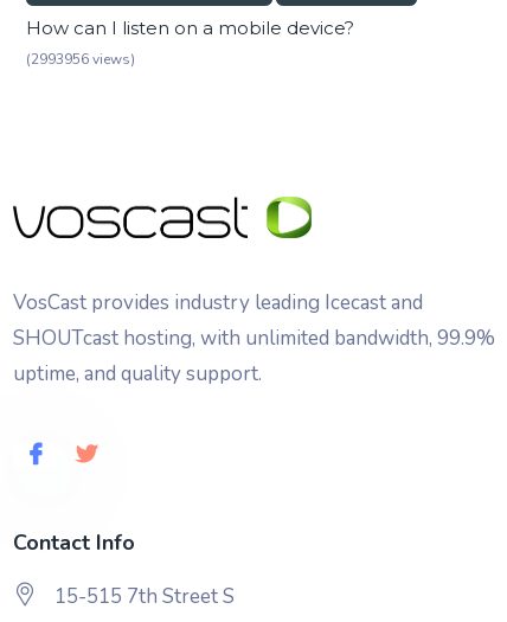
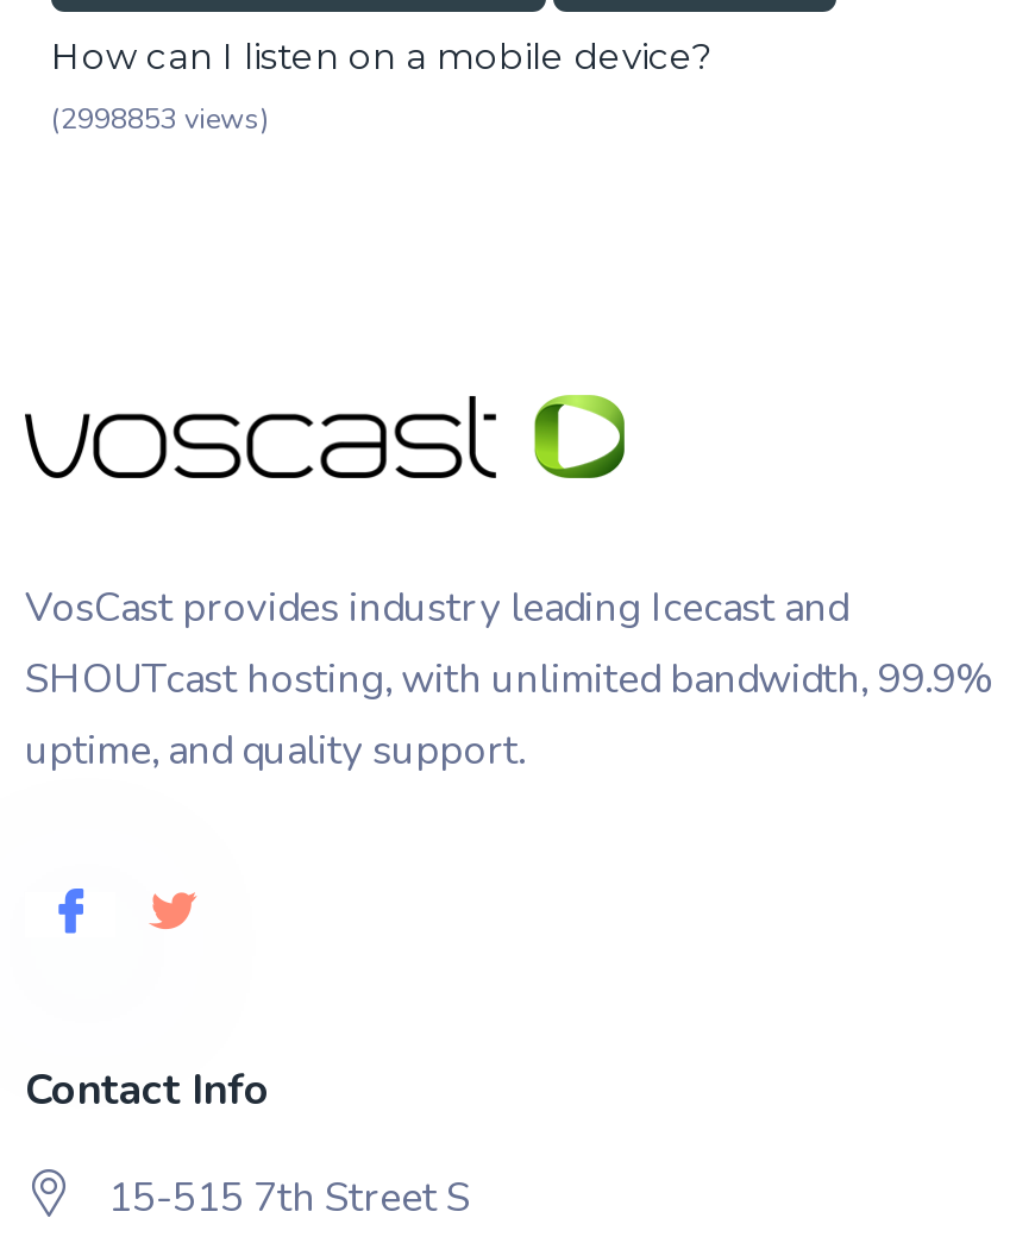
[26,50,135,69] (2993956 views) -> [51,100,270,138] (2998853 views)

